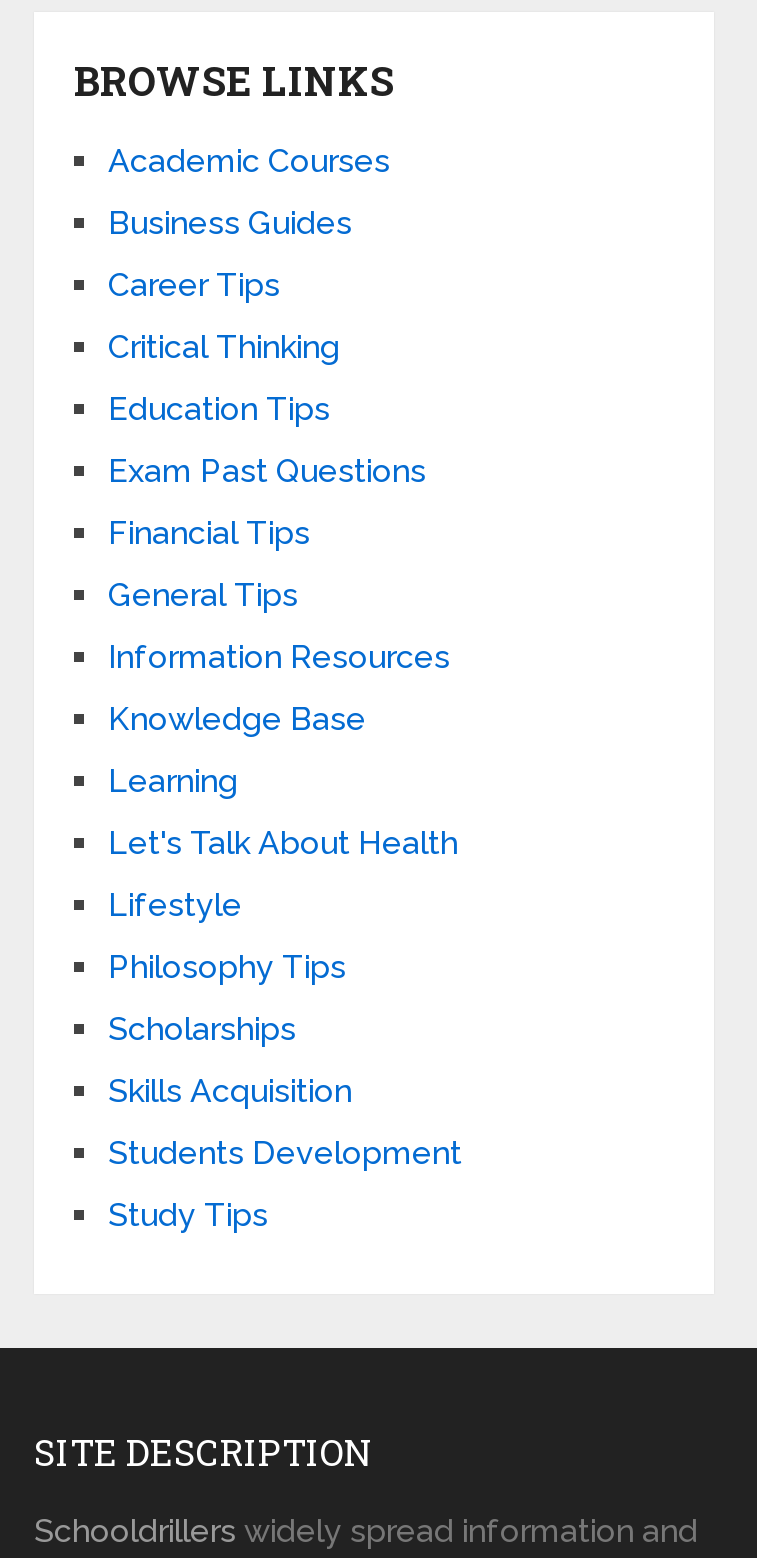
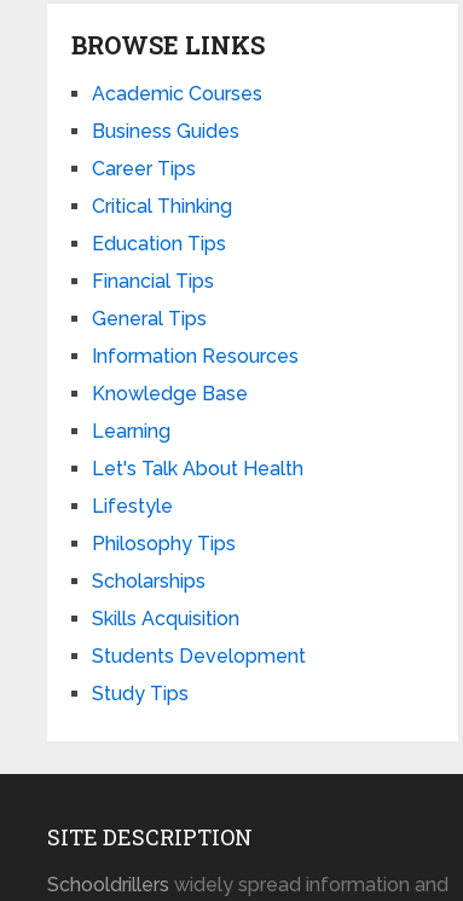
[108,453,426,491] Exam Past Questions -> none

